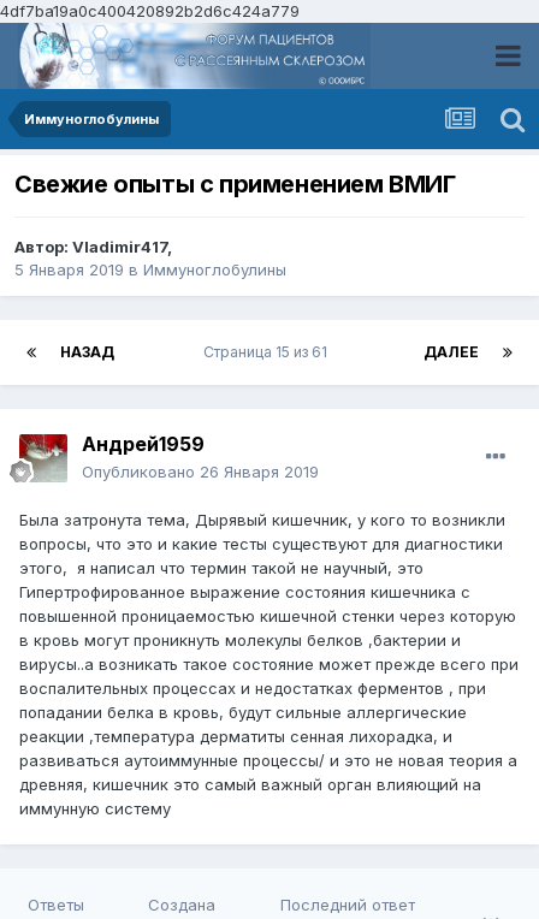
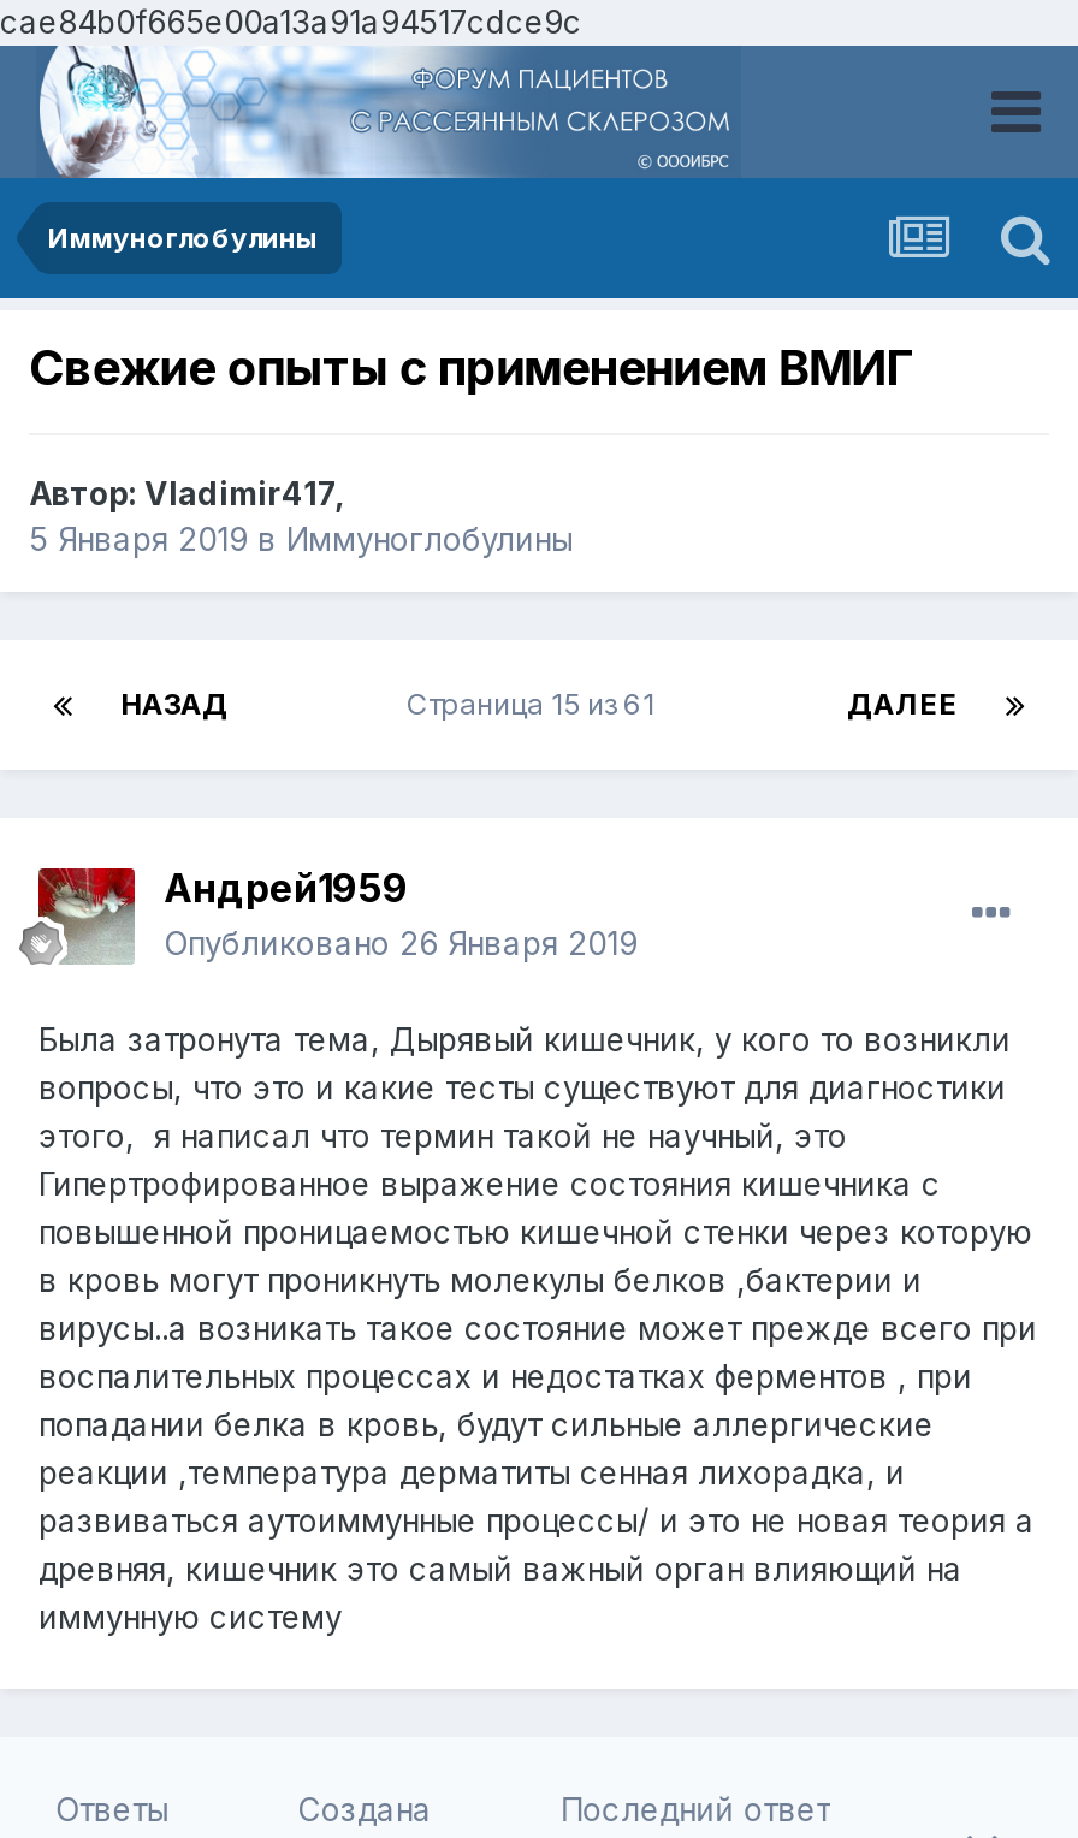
[0,1,300,20] 4df7ba19a0c400420892b2d6c424a779 -> [0,2,582,41] cae84b0f665e00a13a91a94517cdce9c

